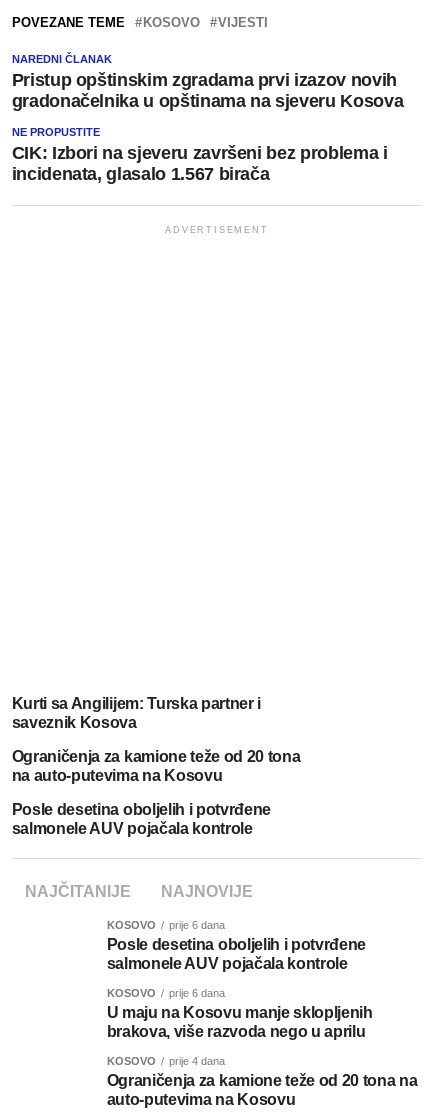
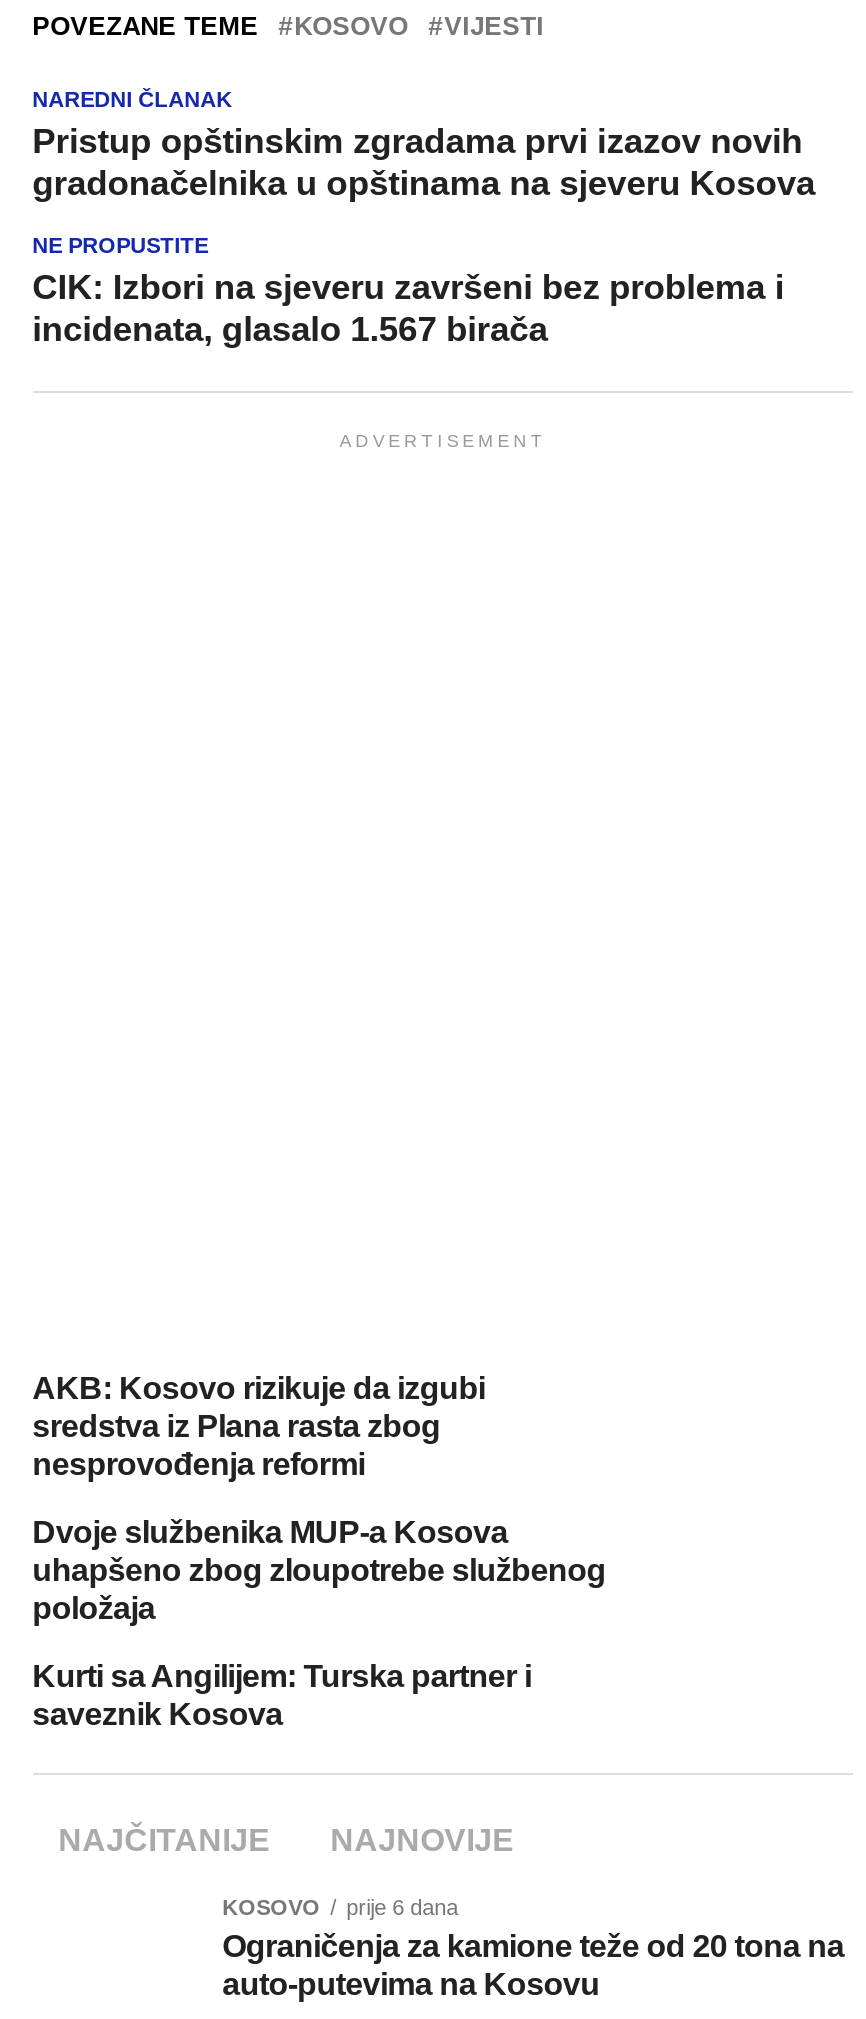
none -> [32,1371,606,1625] AKB: Kosovo rizikuje da izgubi | sredstva iz Plana rasta zbog | nesprovođenja reformi | Dvoje službenika MUP-a Kosova | uhapšeno zbog zloupotrebe službenog | položaja
moved [12,695,261,731] -> [32,1659,531,1731]: Kurti sa Angilijem: Turska partner i | saveznik Kosova
[12,748,300,837] Ograničenja za kamione teže od 20 tona | na auto-putevima na Kosovu | Posle desetina oboljelih i potvrđene | salmonele AUV pojačala kontrole -> none
moved [25,883,253,931] -> [58,1823,514,1919]: NAJČITANIJE | NAJNOVIJE | KOSOVO | prije 6 dana
[107,936,373,1067] Posle desetina oboljelih i potvrđene | salmonele AUV pojačala kontrole | KOSOVO | prije 6 dana | U maju na Kosovu manje sklopljenih | brakova, više razvoda nego u aprilu | KOSOVO | prije 4 dana -> none

